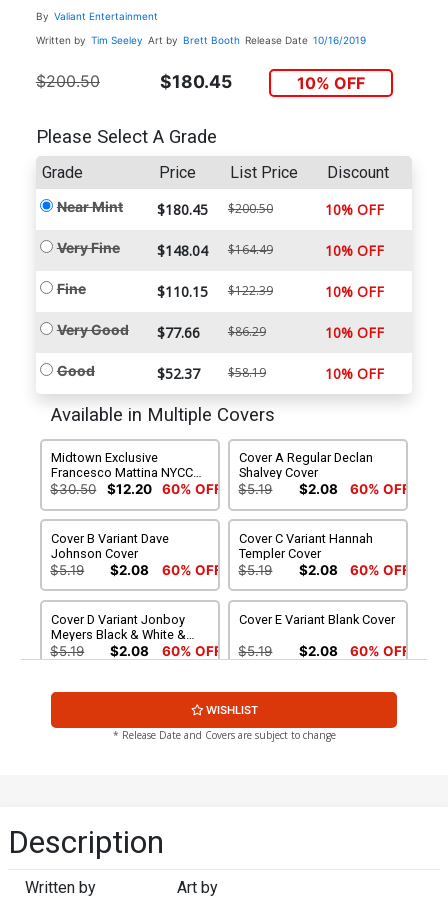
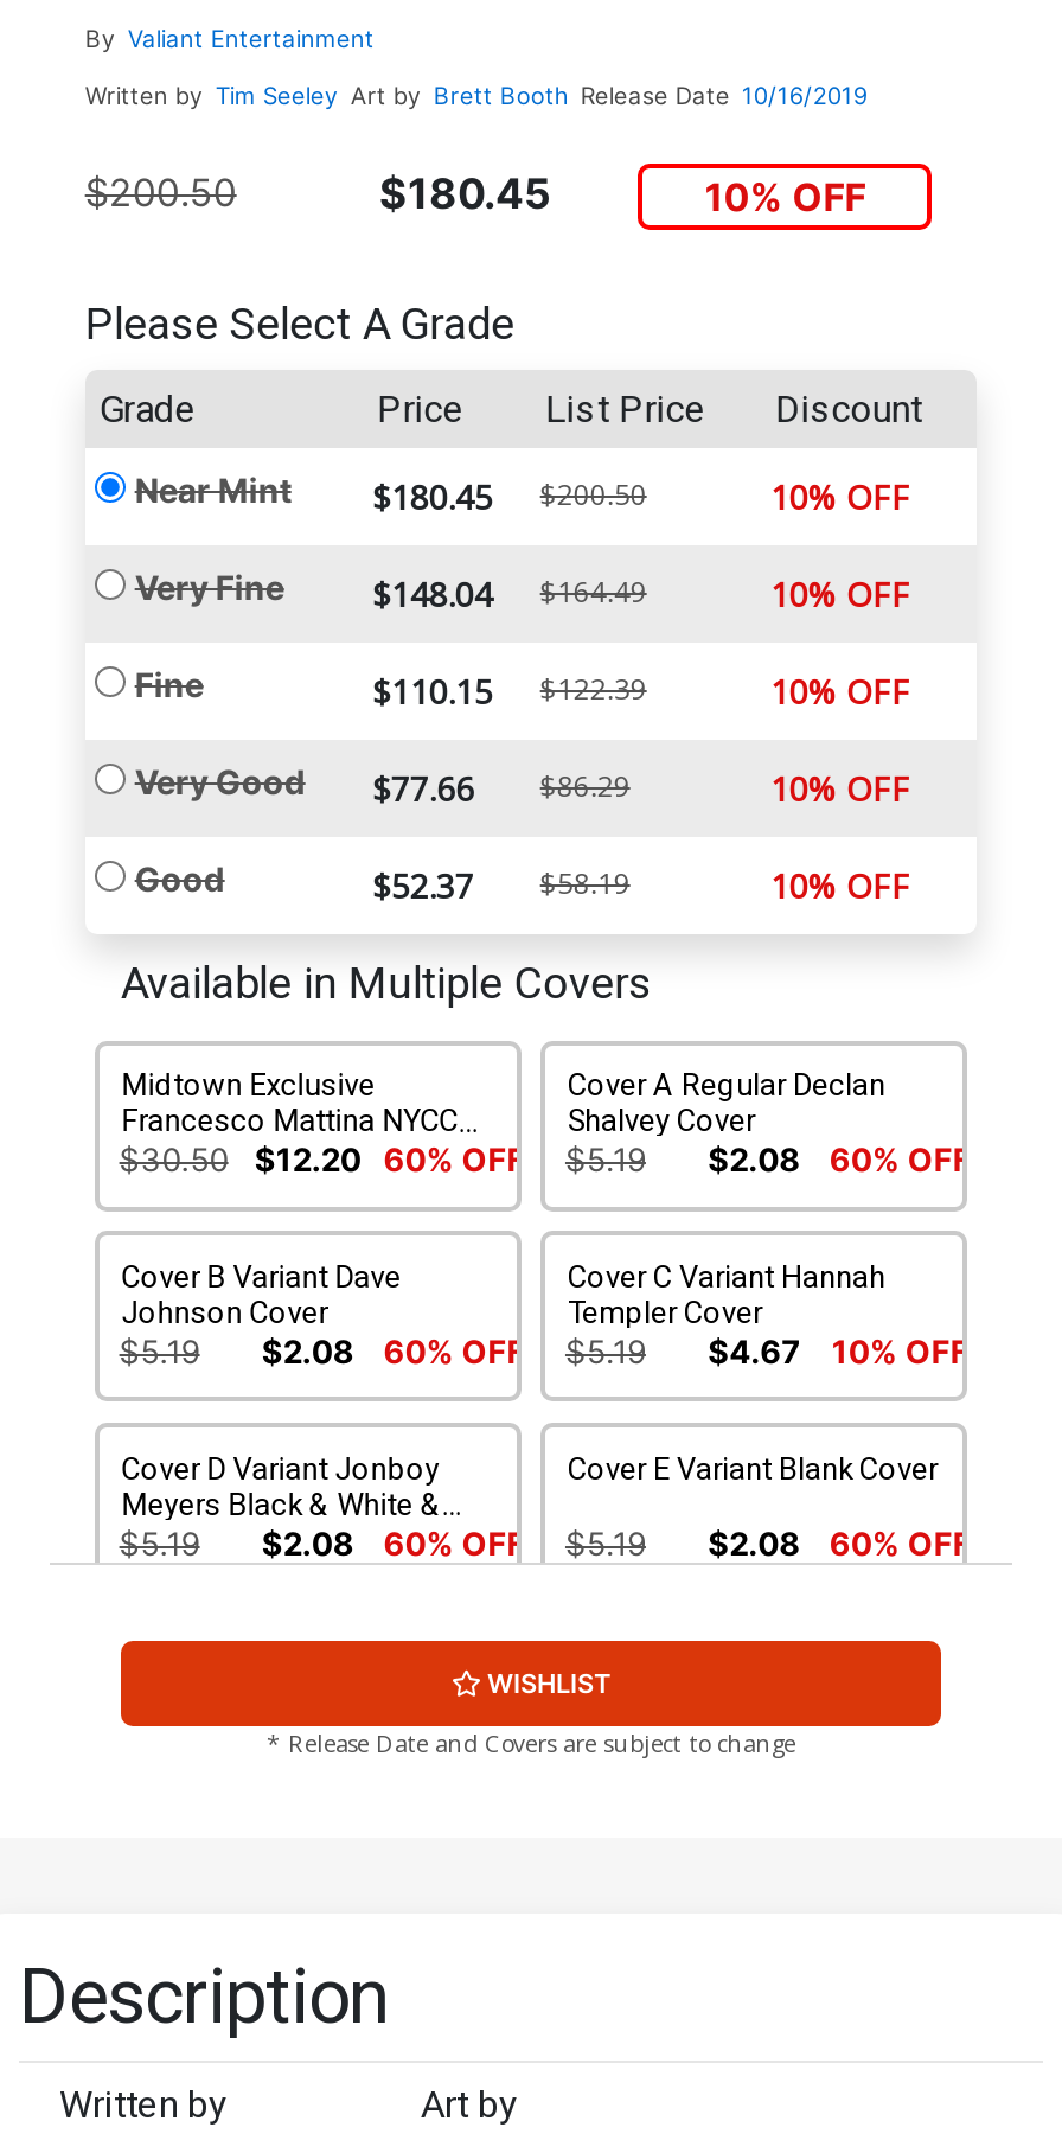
[299,562,338,578] $2.08 -> [708,1332,800,1370] $4.67
[350,562,410,578] 60% OFF -> [832,1332,969,1370] 10% OFF

